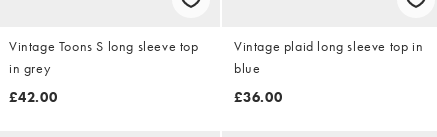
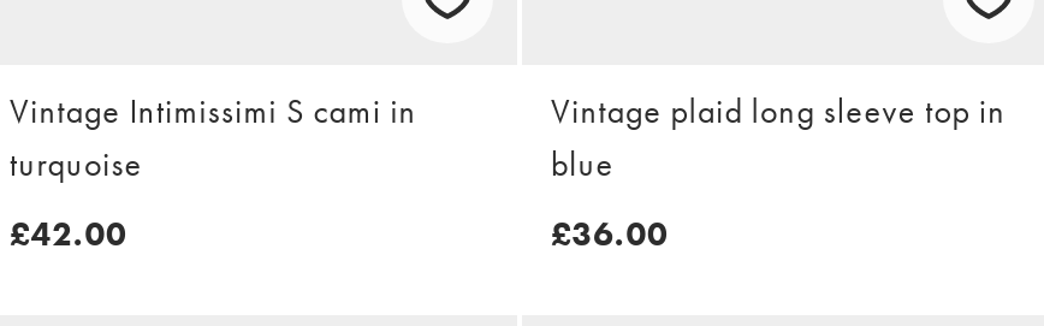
[9,37,199,77] Vintage Toons S long sleeve top | in grey -> [10,88,417,184] Vintage Intimissimi S cami in | turquoise

